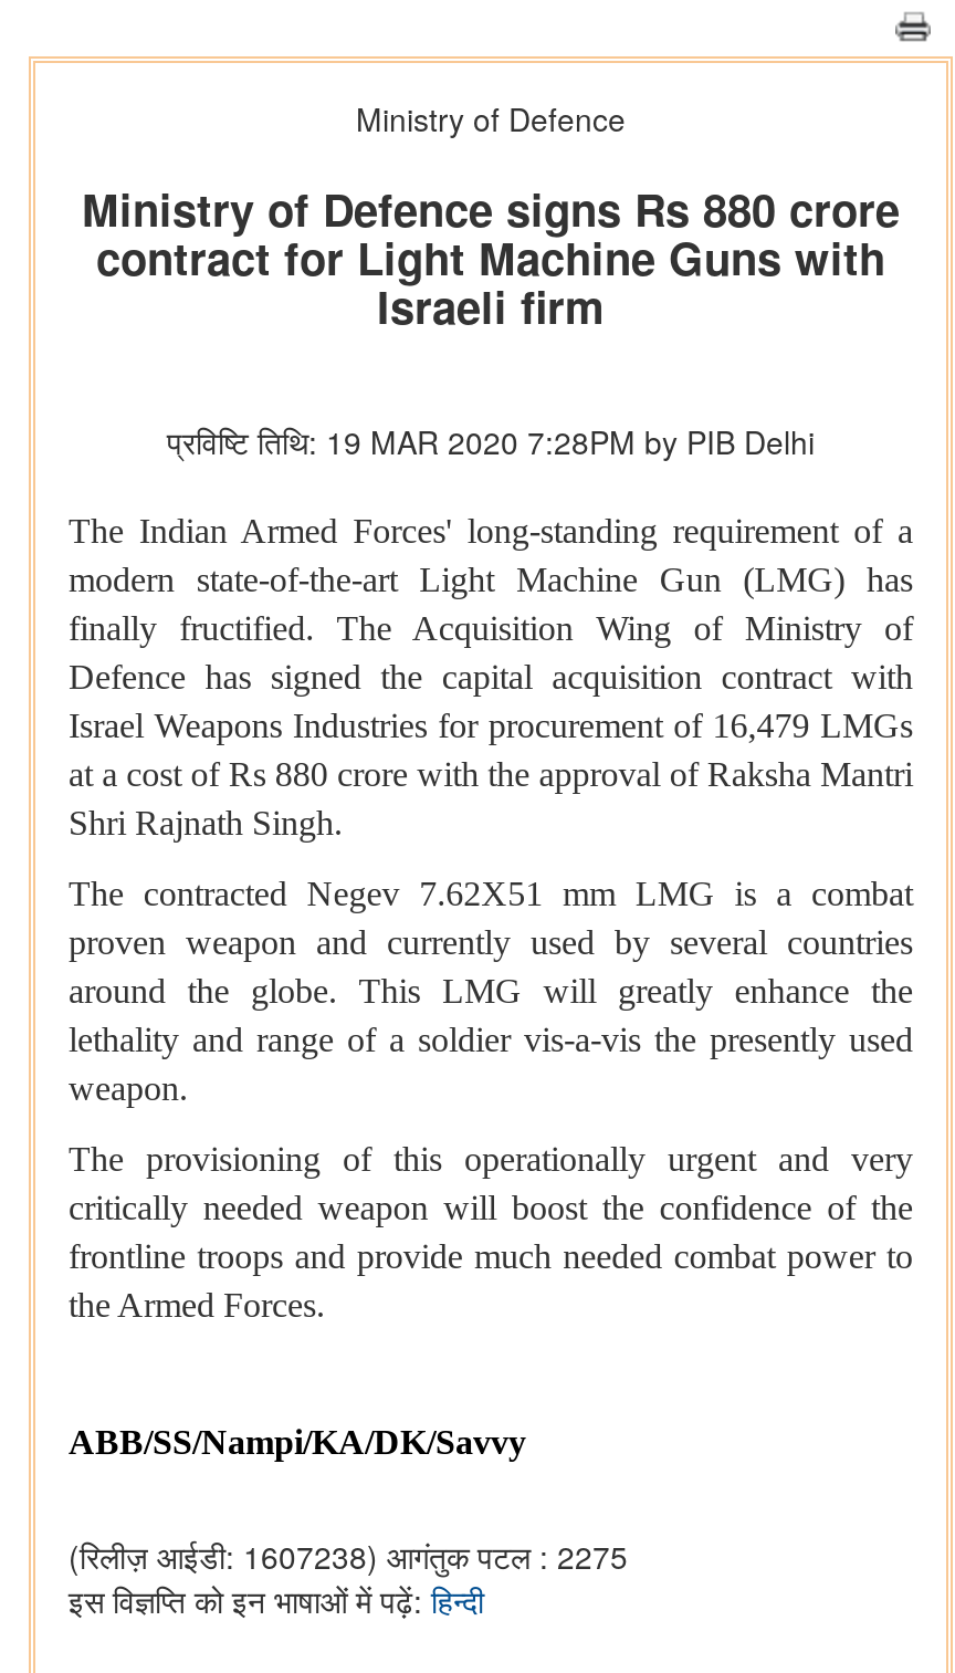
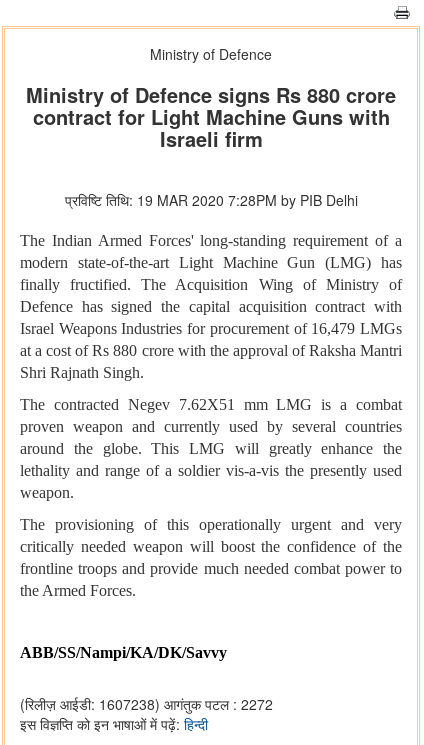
[69,1534,628,1578] (रिलीज़ आईडी: 1607238) आगंतुक पटल : 2275 -> [20,694,273,714] (रिलीज़ आईडी: 1607238) आगंतुक पटल : 2272

